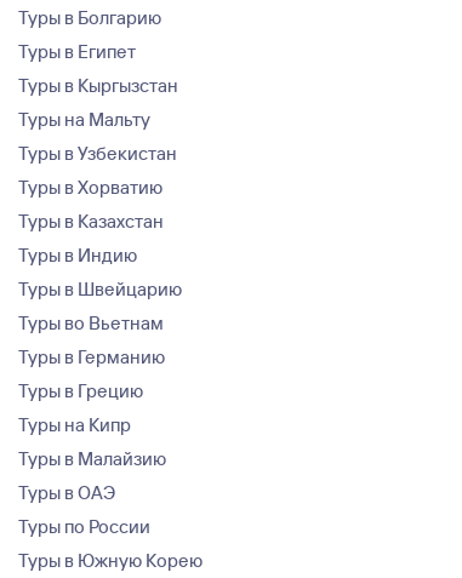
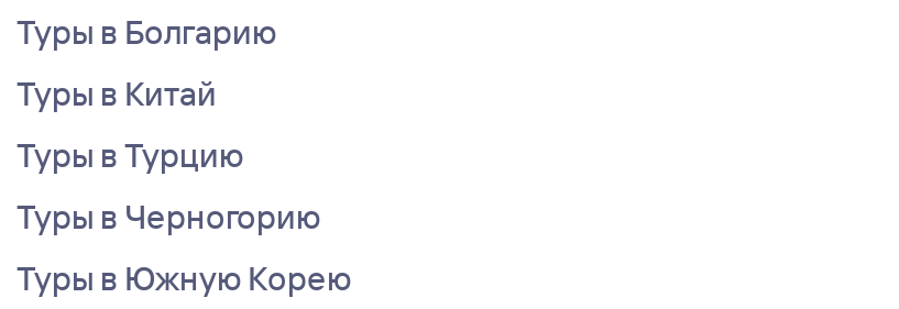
[18,40,182,538] Туры в Египет | Туры в Кыргызстан | Туры на Мальту | Туры в Узбекистан | Туры в Хорватию | Туры в Казахстан | Туры в Индию | Туры в Швейцарию | Туры во Вьетнам | Туры в Германию | Туры в Грецию | Туры на Кипр | Туры в Малайзию | Туры в ОАЭ | Туры по России -> [17,73,320,238] Туры в Китай | Туры в Турцию | Туры в Черногорию

